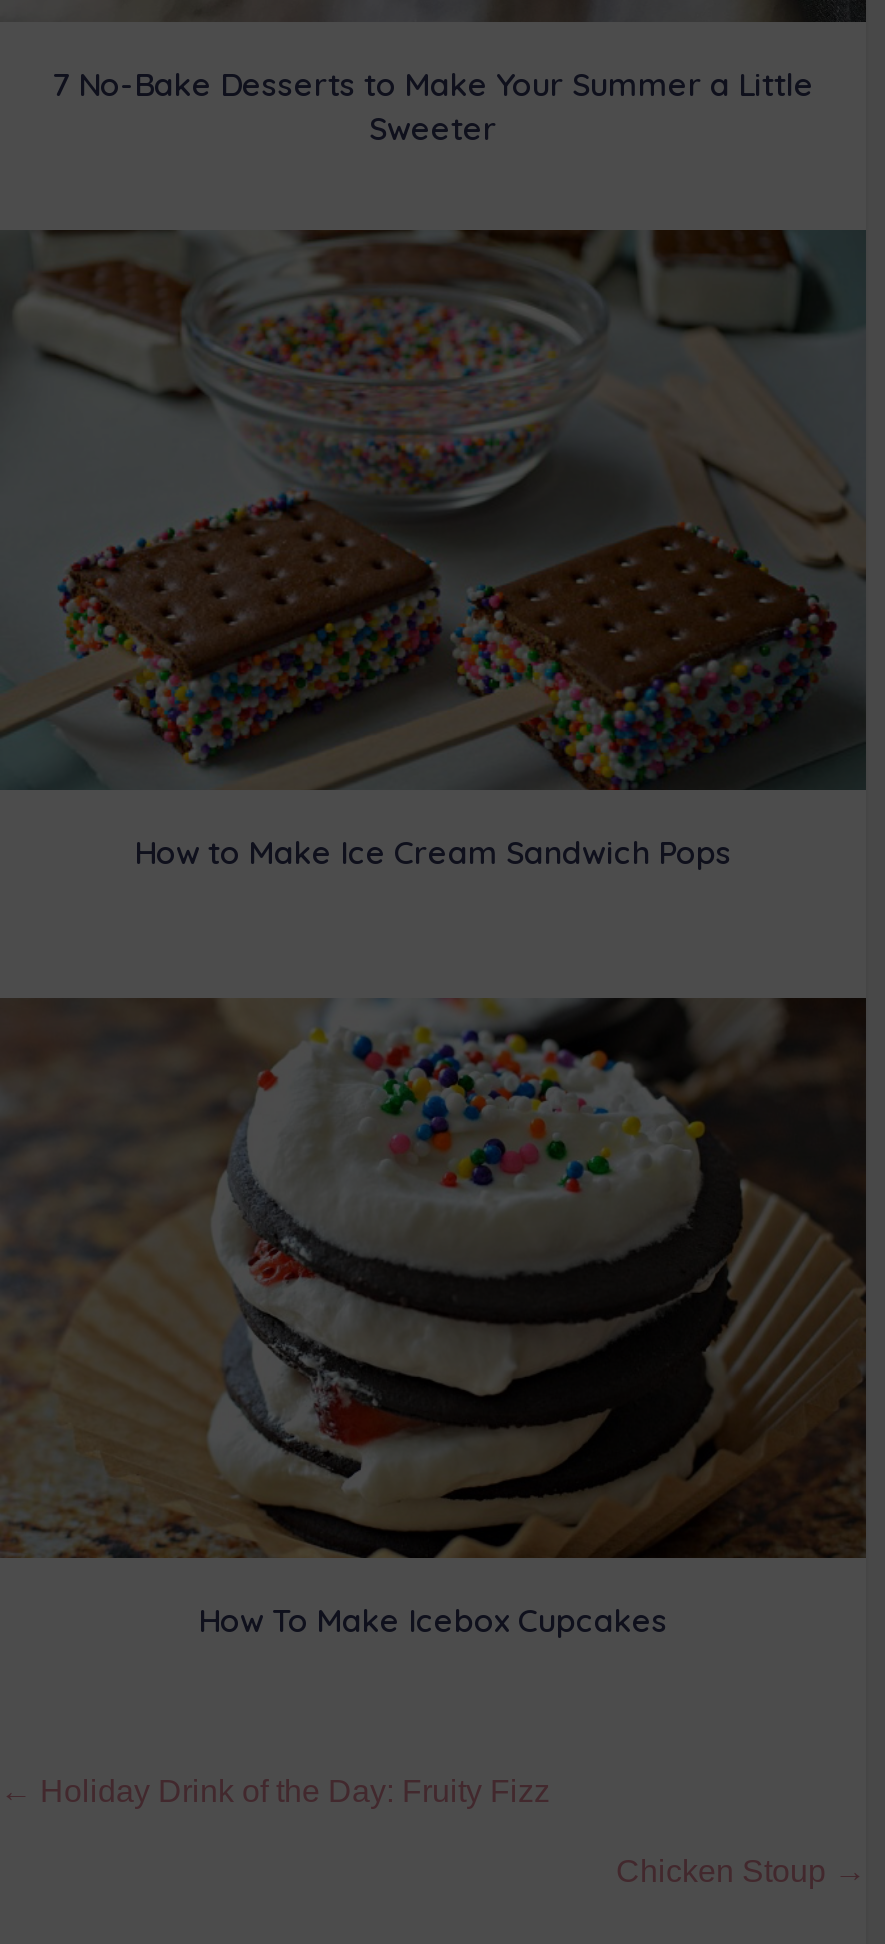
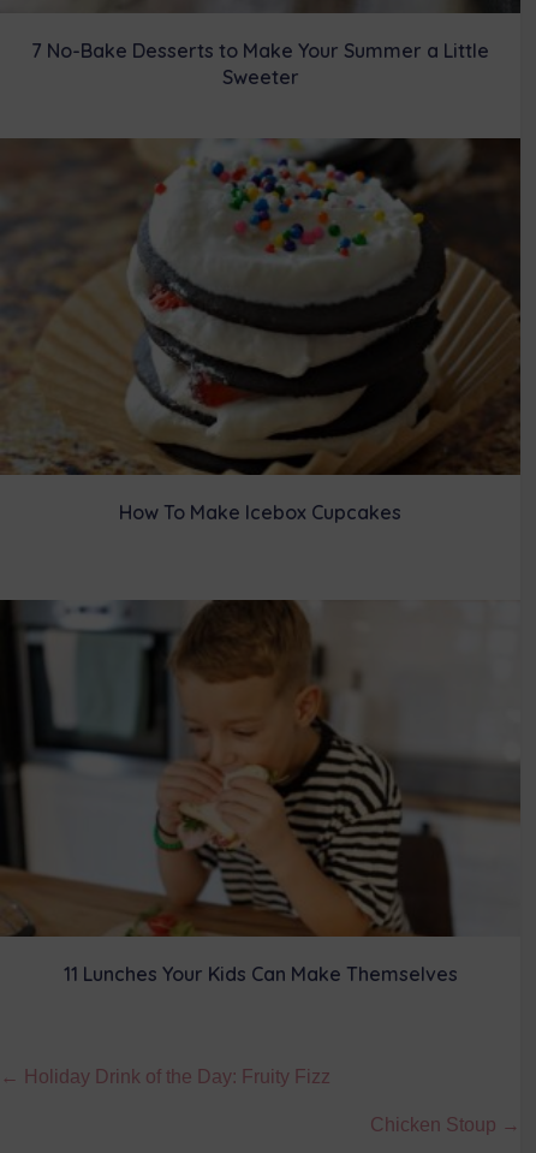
[6,228,866,872] [image] | How to Make Ice Cream Sandwich Pops -> none
moved [0,996,868,1640] -> [0,137,522,524]: [image] | How To Make Icebox Cupcakes
none -> [4,599,520,986] [image] | 11 Lunches Your Kids Can Make Themselves

